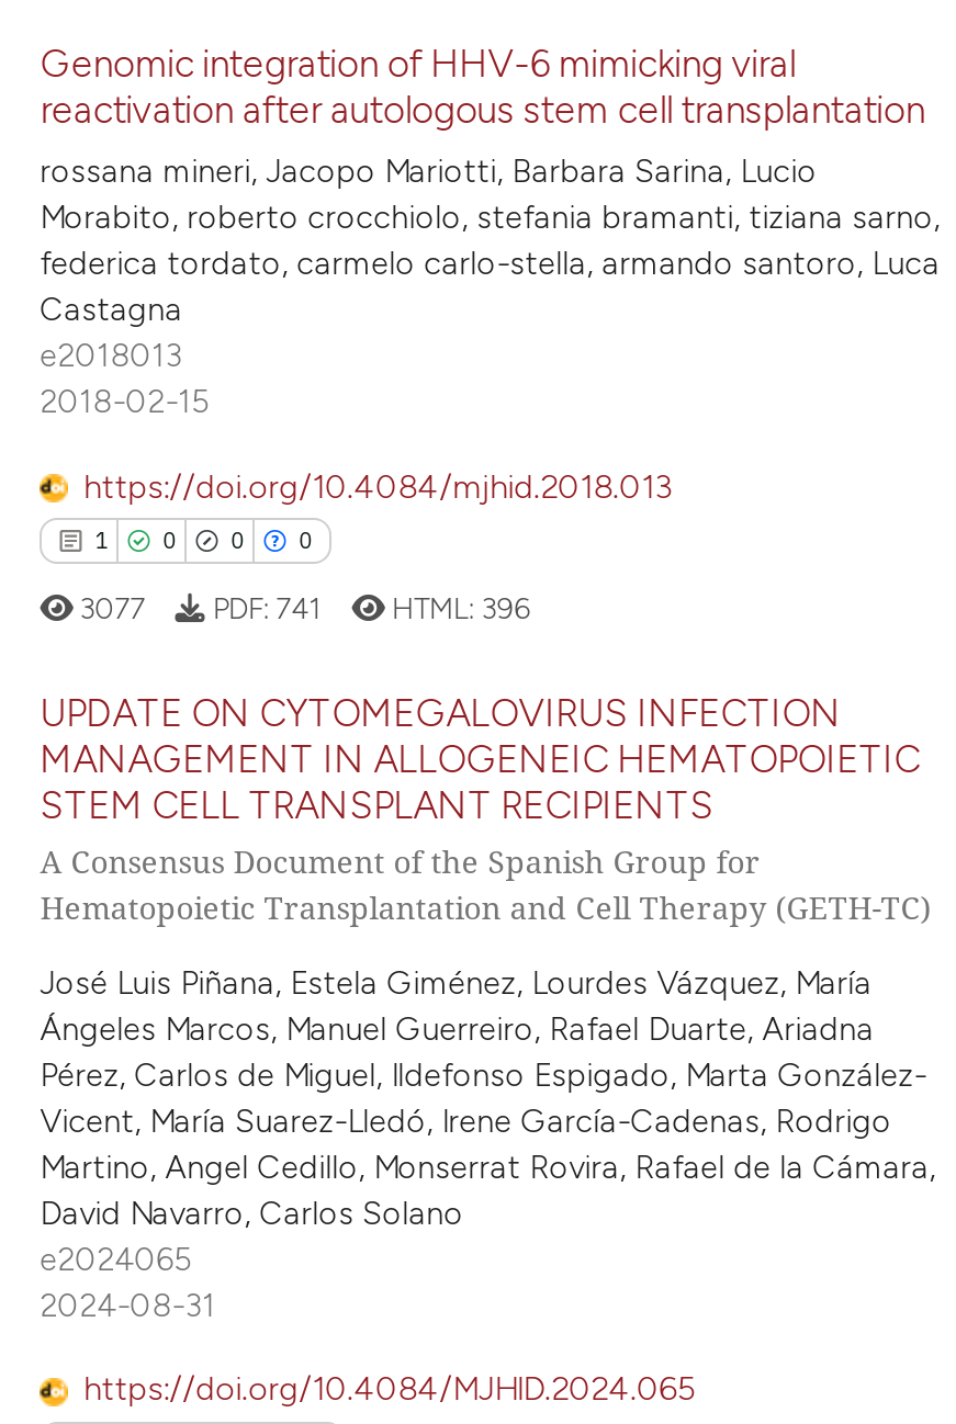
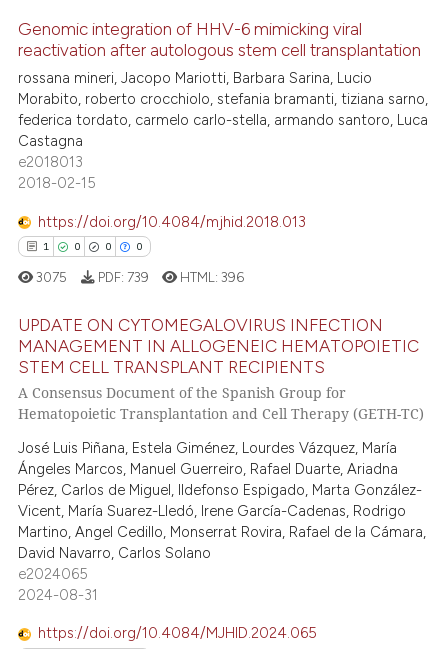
[73,590,145,625] 3077 -> [33,269,67,285] 3075
[206,590,322,625] PDF: 741 -> [95,269,149,285] PDF: 739

